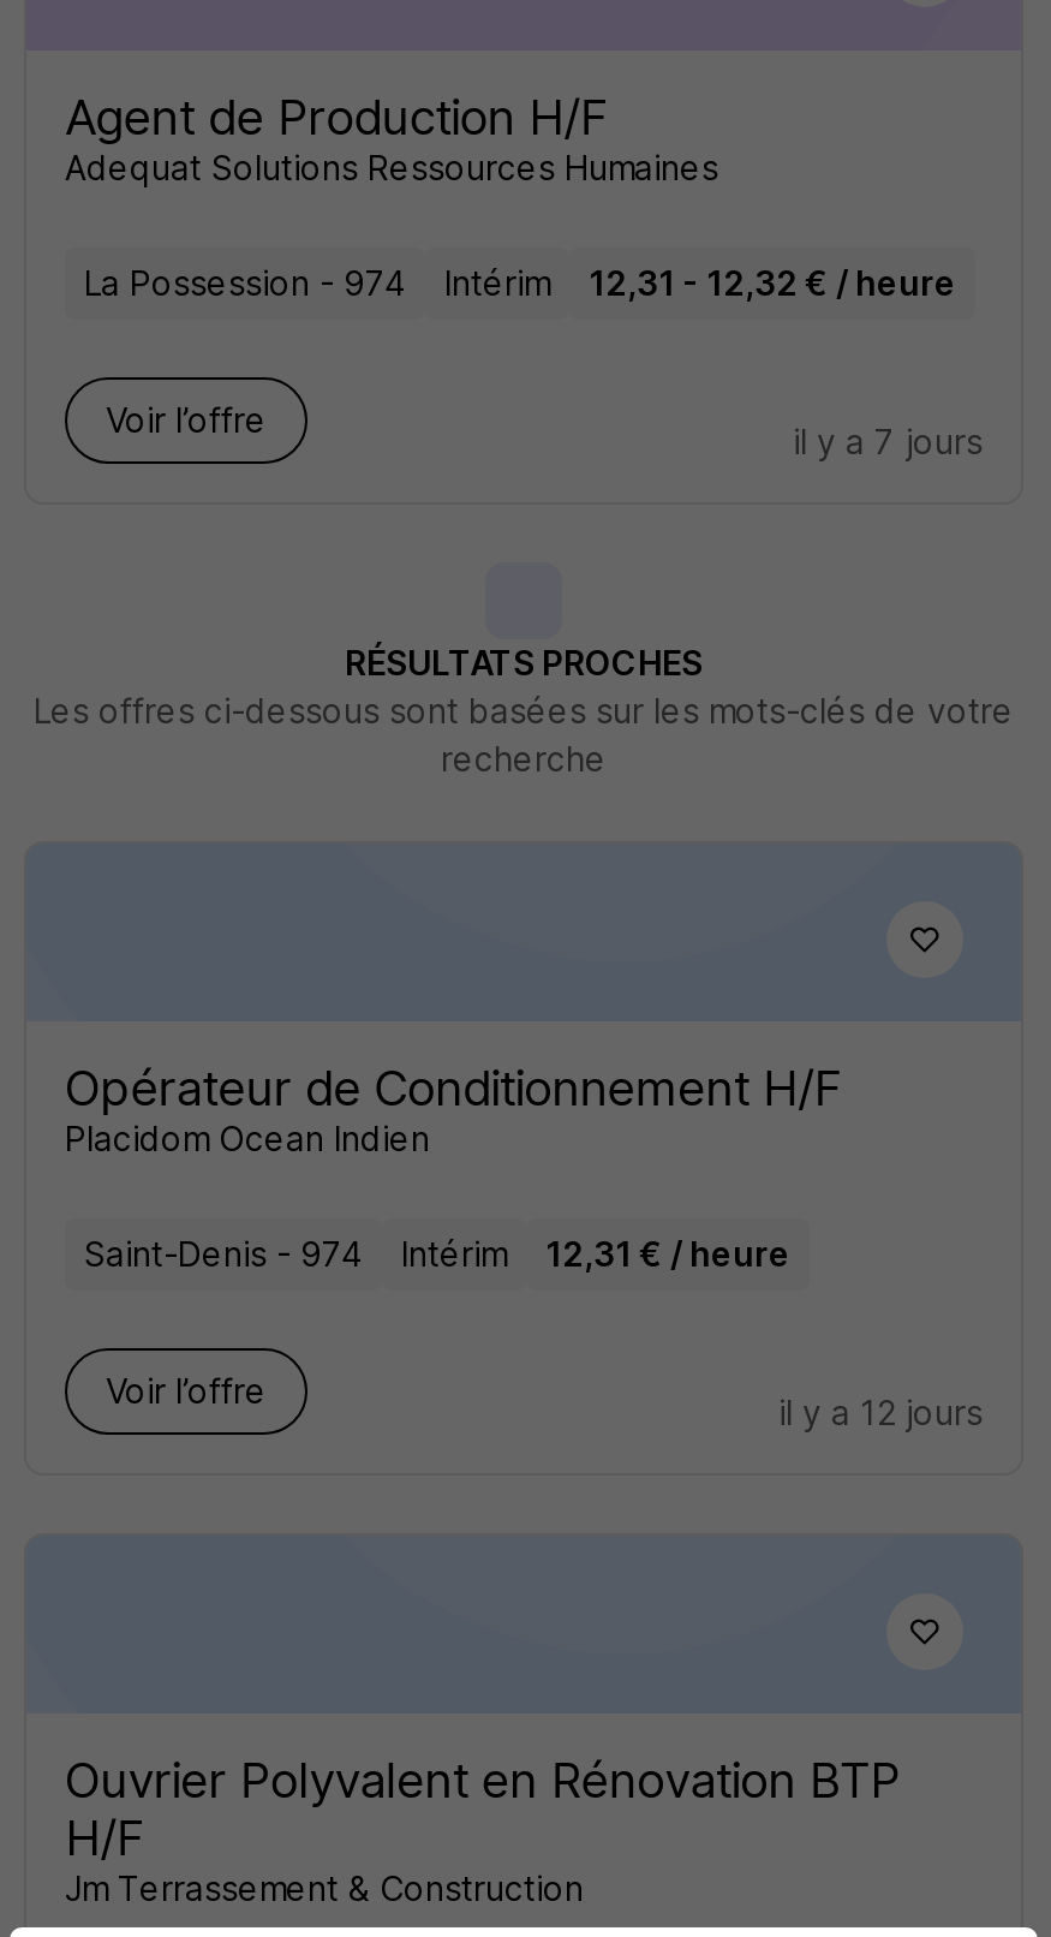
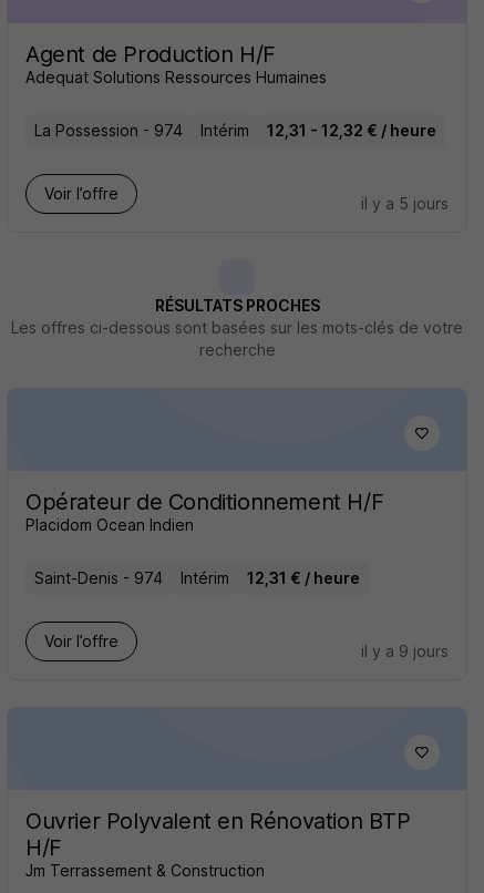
[793,421,983,461] il y a 7 jours -> [361,194,449,213] il y a 5 jours
[778,1391,983,1432] il y a 12 jours -> [361,641,449,660] il y a 9 jours

